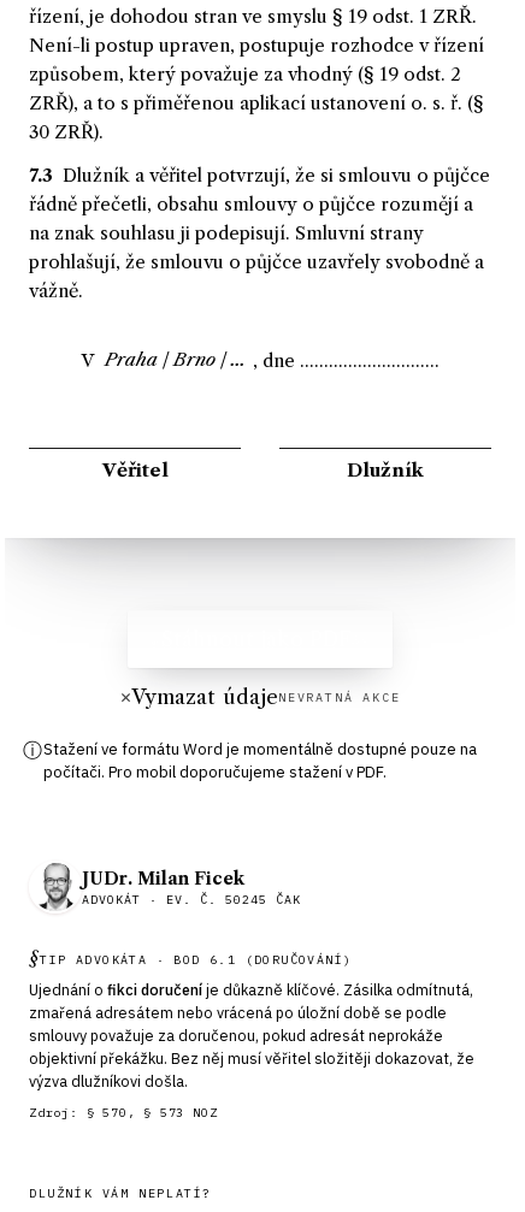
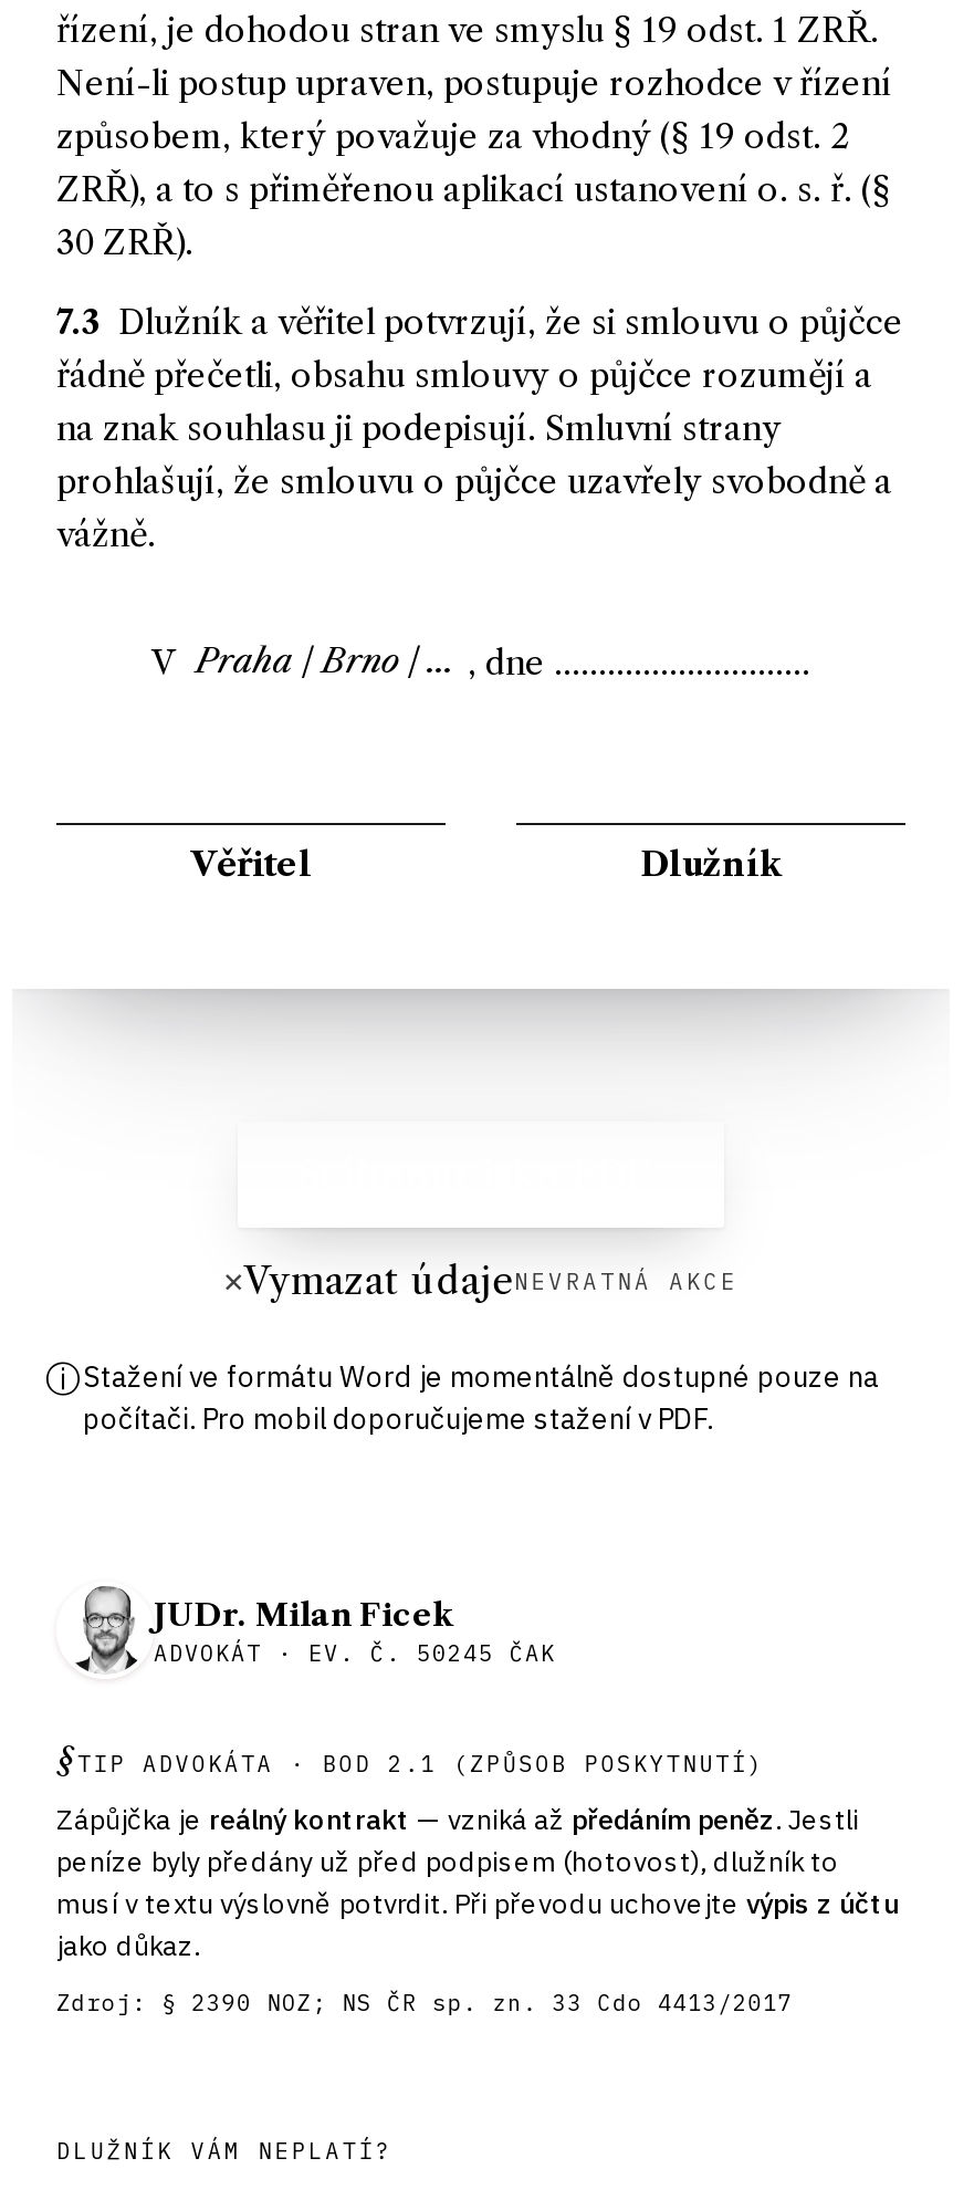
[29,947,352,969] §TIP ADVOKÁTA · BOD 6.1 (DORUČOVÁNÍ) -> [56,1741,764,1781] §TIP ADVOKÁTA · BOD 2.1 (ZPŮSOB POSKYTNUTÍ)
[29,980,474,1090] Ujednání o fikci doručení je důkazně klíčové. Zásilka odmítnutá, | zmařená adresátem nebo vrácená po úložní době se podle | smlouvy považuje za doručenou, pokud adresát neprokáže | objektivní překážku. Bez něj musí věřitel složitěji dokazovat, že | výzva dlužníkovi došla. -> [56,1801,899,1962] Zápůjčka je reálný kontrakt — vzniká až předáním peněz. Jestli | peníze byly předány už před podpisem (hotovost), dlužník to | musí v textu výslovně potvrdit. Při převodu uchovejte výpis z účtu | jako důkaz.
[29,1105,217,1121] Zdroj: § 570, § 573 NOZ -> [56,1989,793,2017] Zdroj: § 2390 NOZ; NS ČR sp. zn. 33 Cdo 4413/2017

